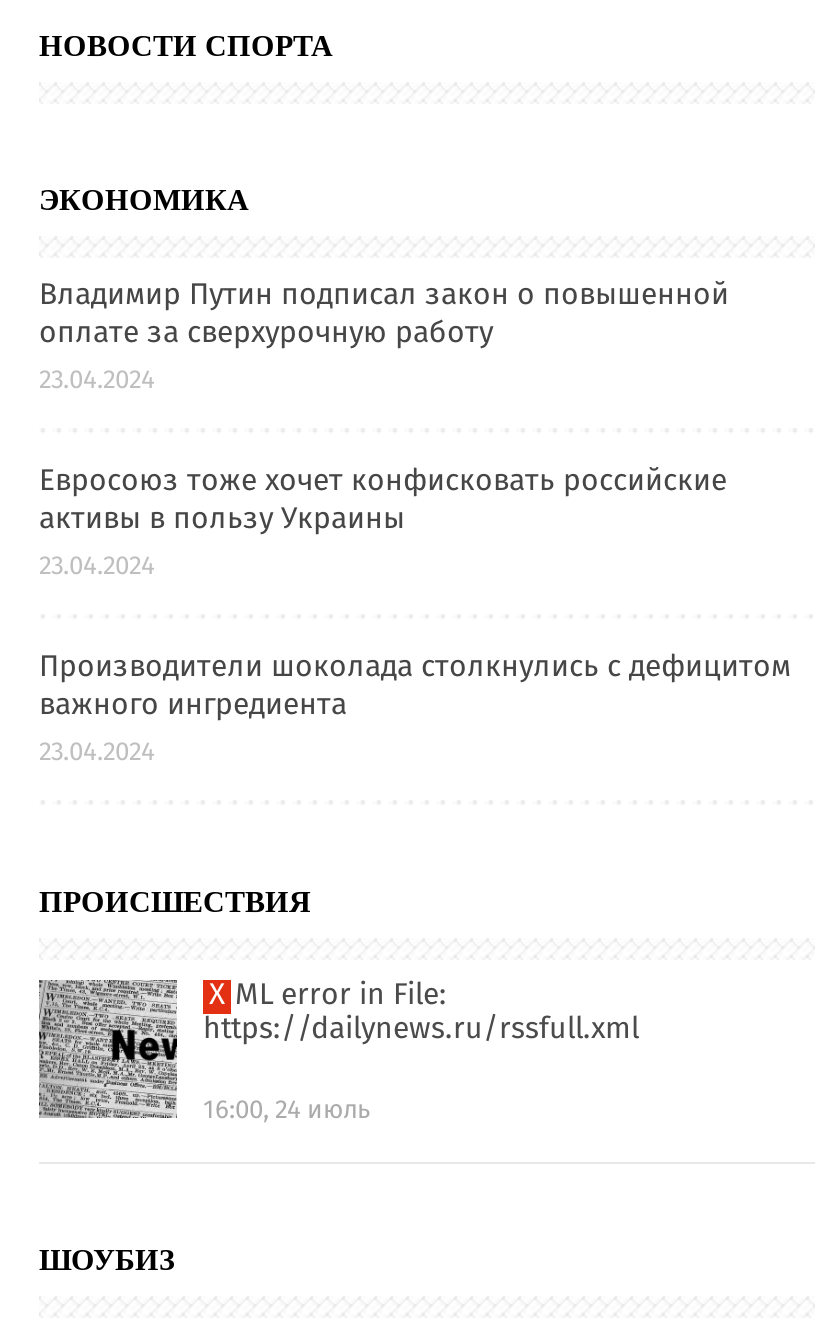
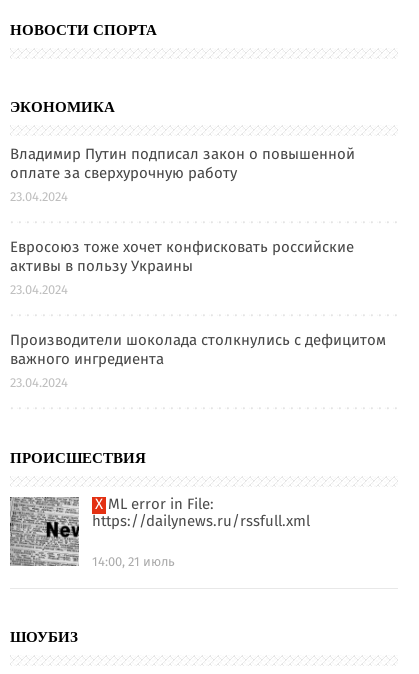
[203,1091,371,1133] 16:00, 24 июль -> [92,552,175,573] 14:00, 21 июль

